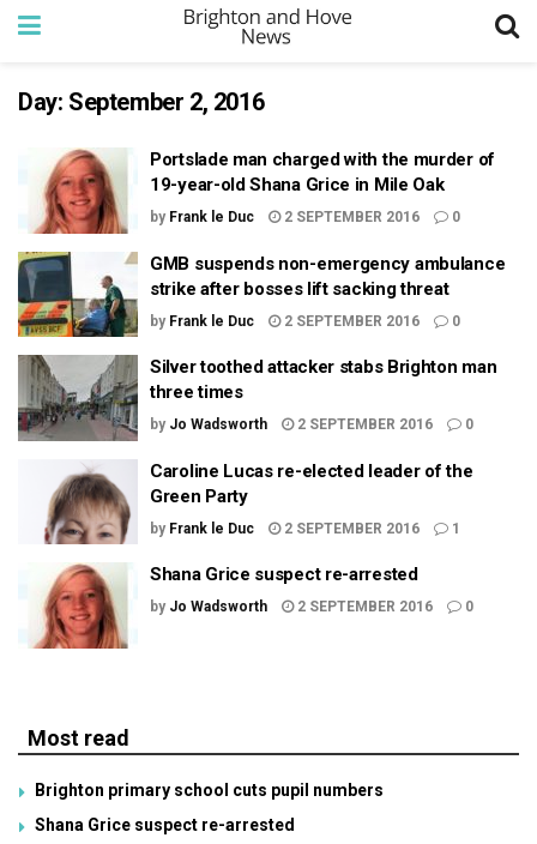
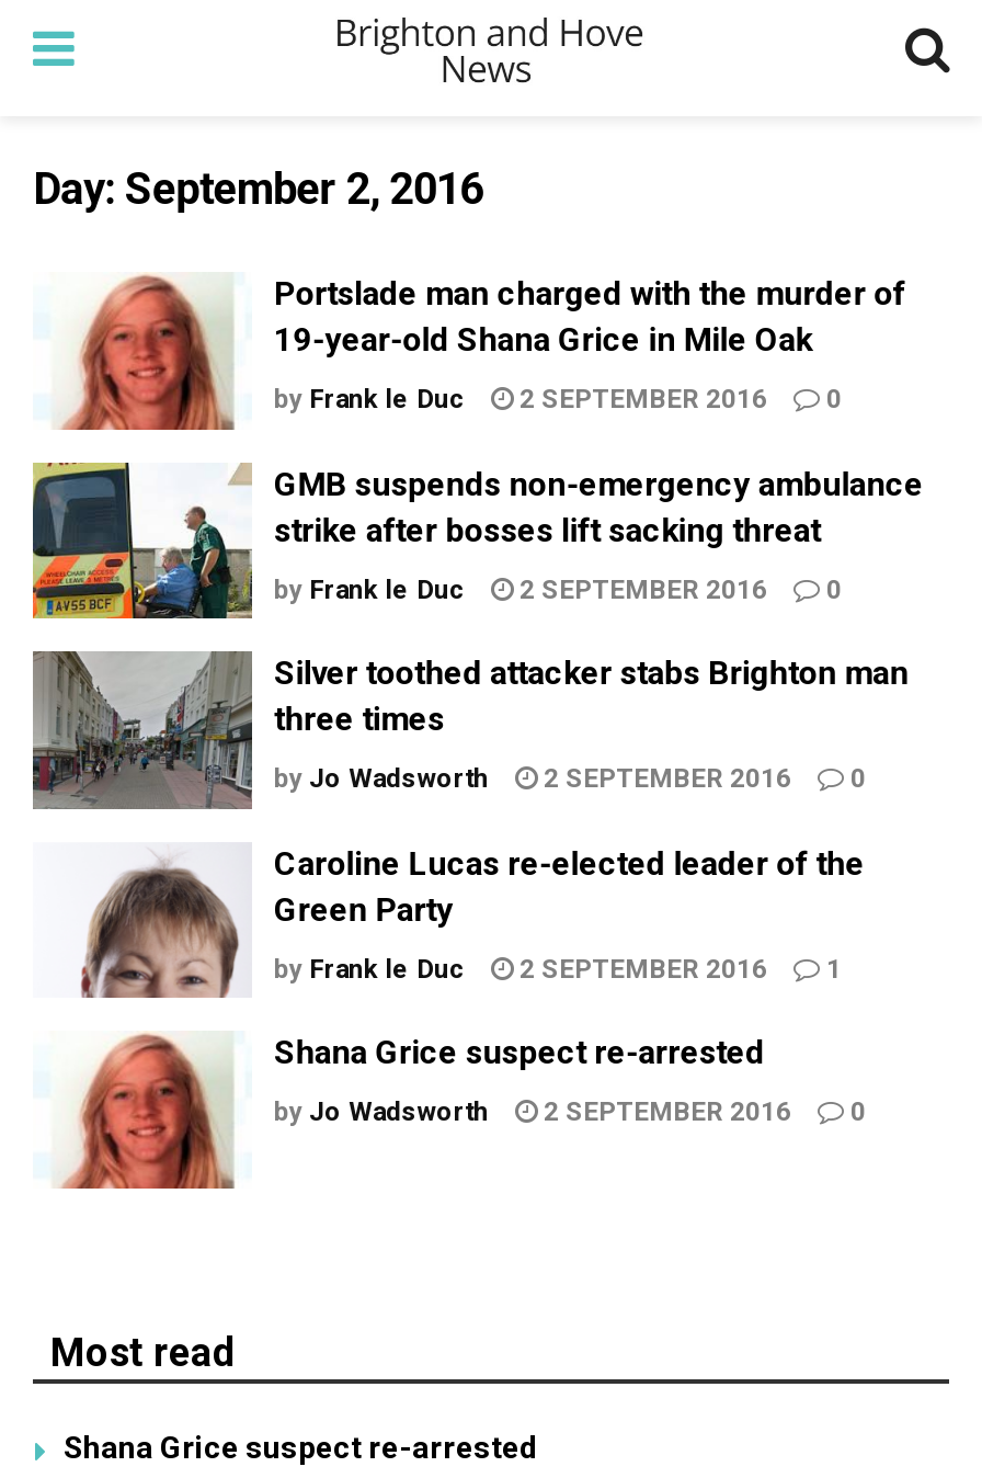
[35,780,384,799] Brighton primary school cuts pupil numbers -> none

